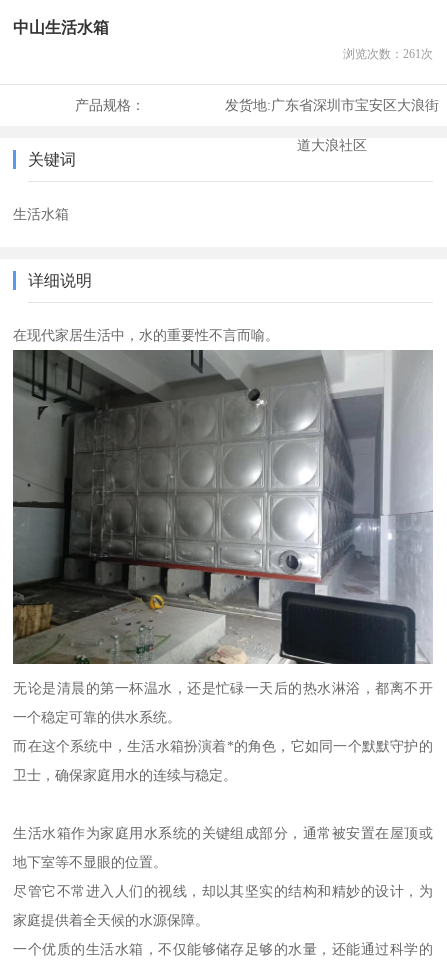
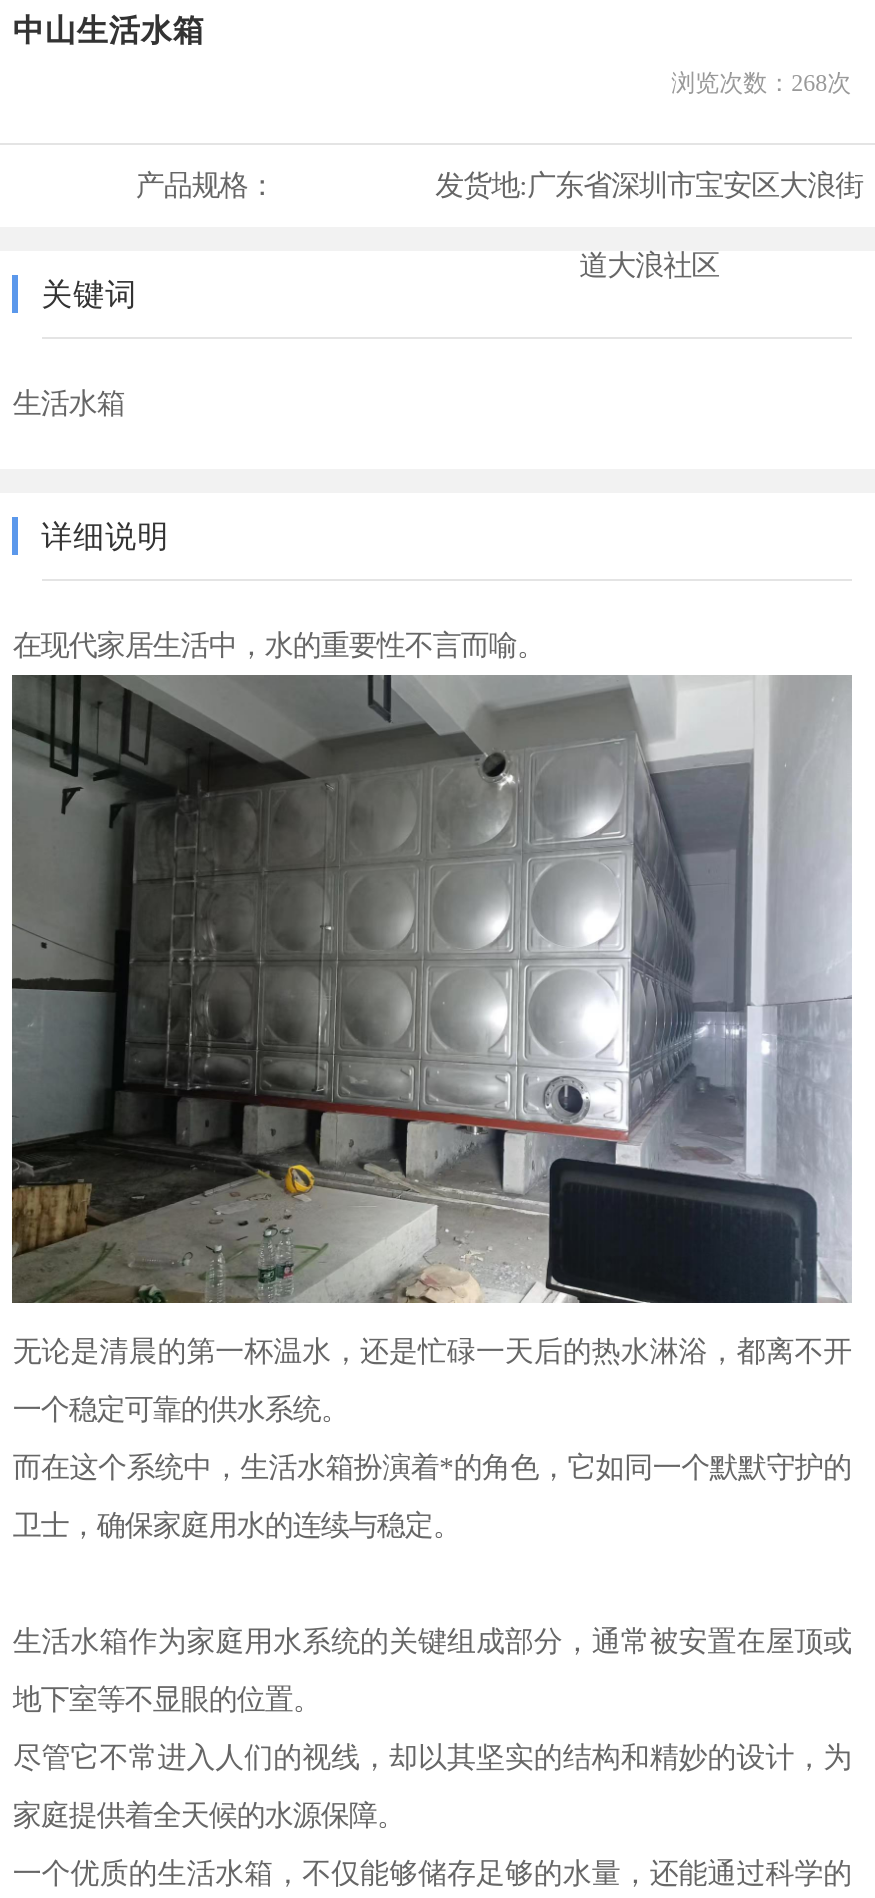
[343,47,433,61] 浏览次数：261次 -> [671,68,851,96] 浏览次数：268次

